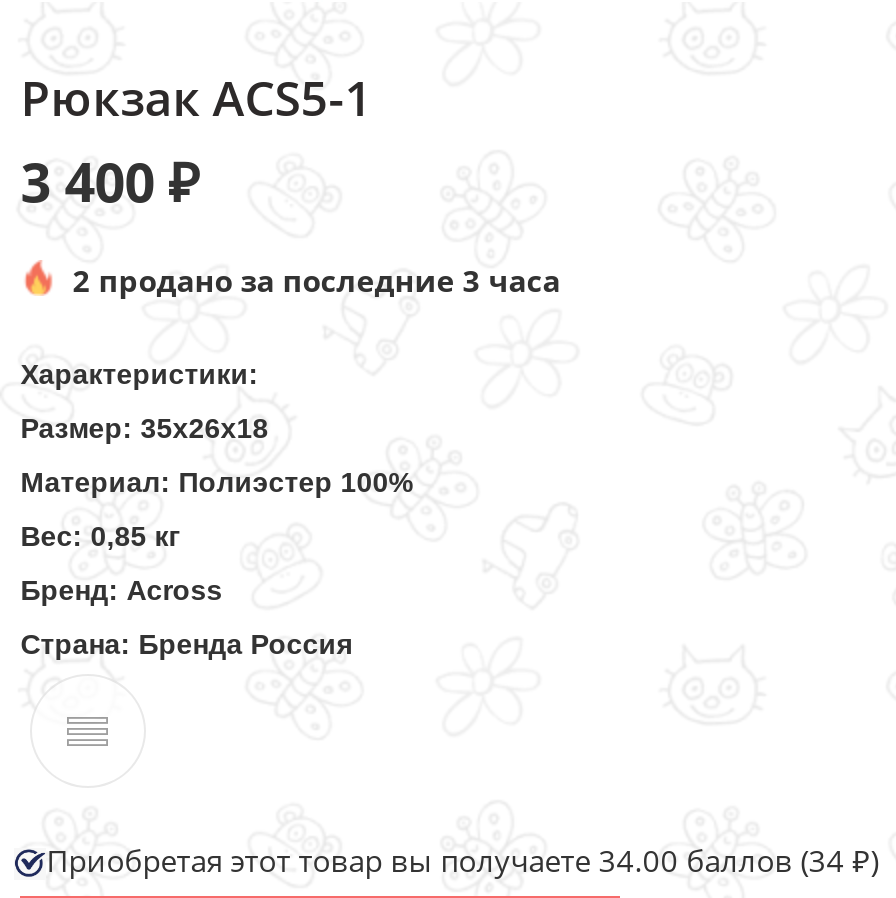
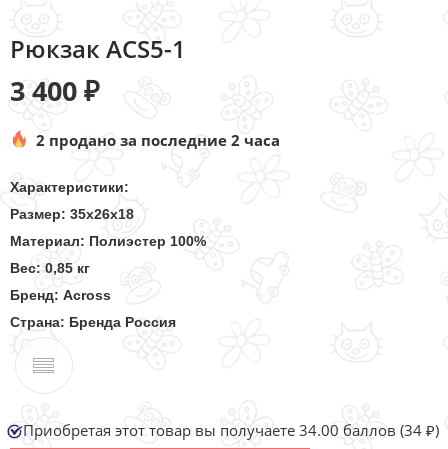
[57,260,561,300] 2 продано за последние 3 часа -> [28,130,280,150] 2 продано за последние 2 часа

